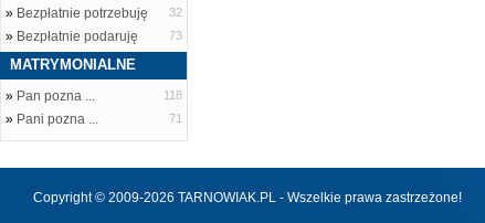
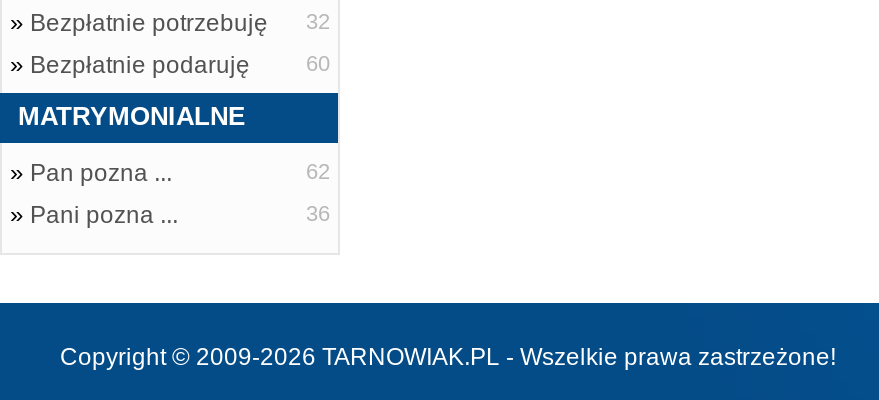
[169,29,182,42] 73 -> [306,51,330,75] 60
[164,88,182,102] 118 -> [306,159,330,183] 62
[169,112,182,125] 71 -> [306,201,330,225] 36

